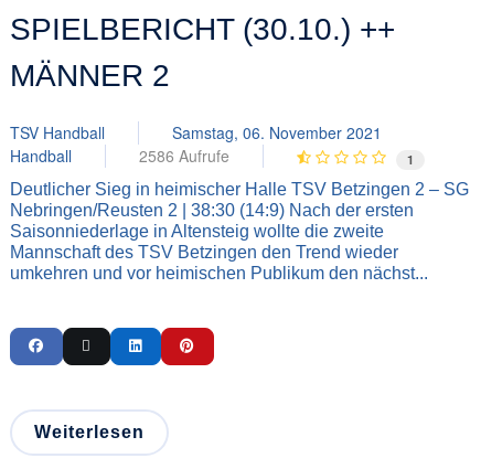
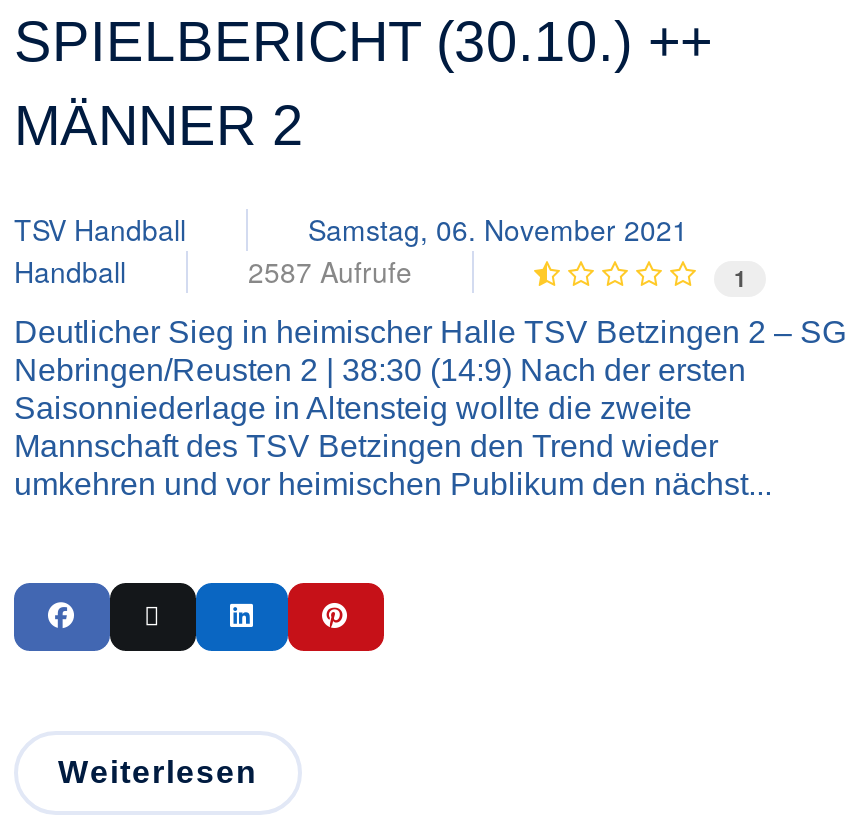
[139,145,229,167] 2586 Aufrufe -> [248,251,412,291] 2587 Aufrufe

